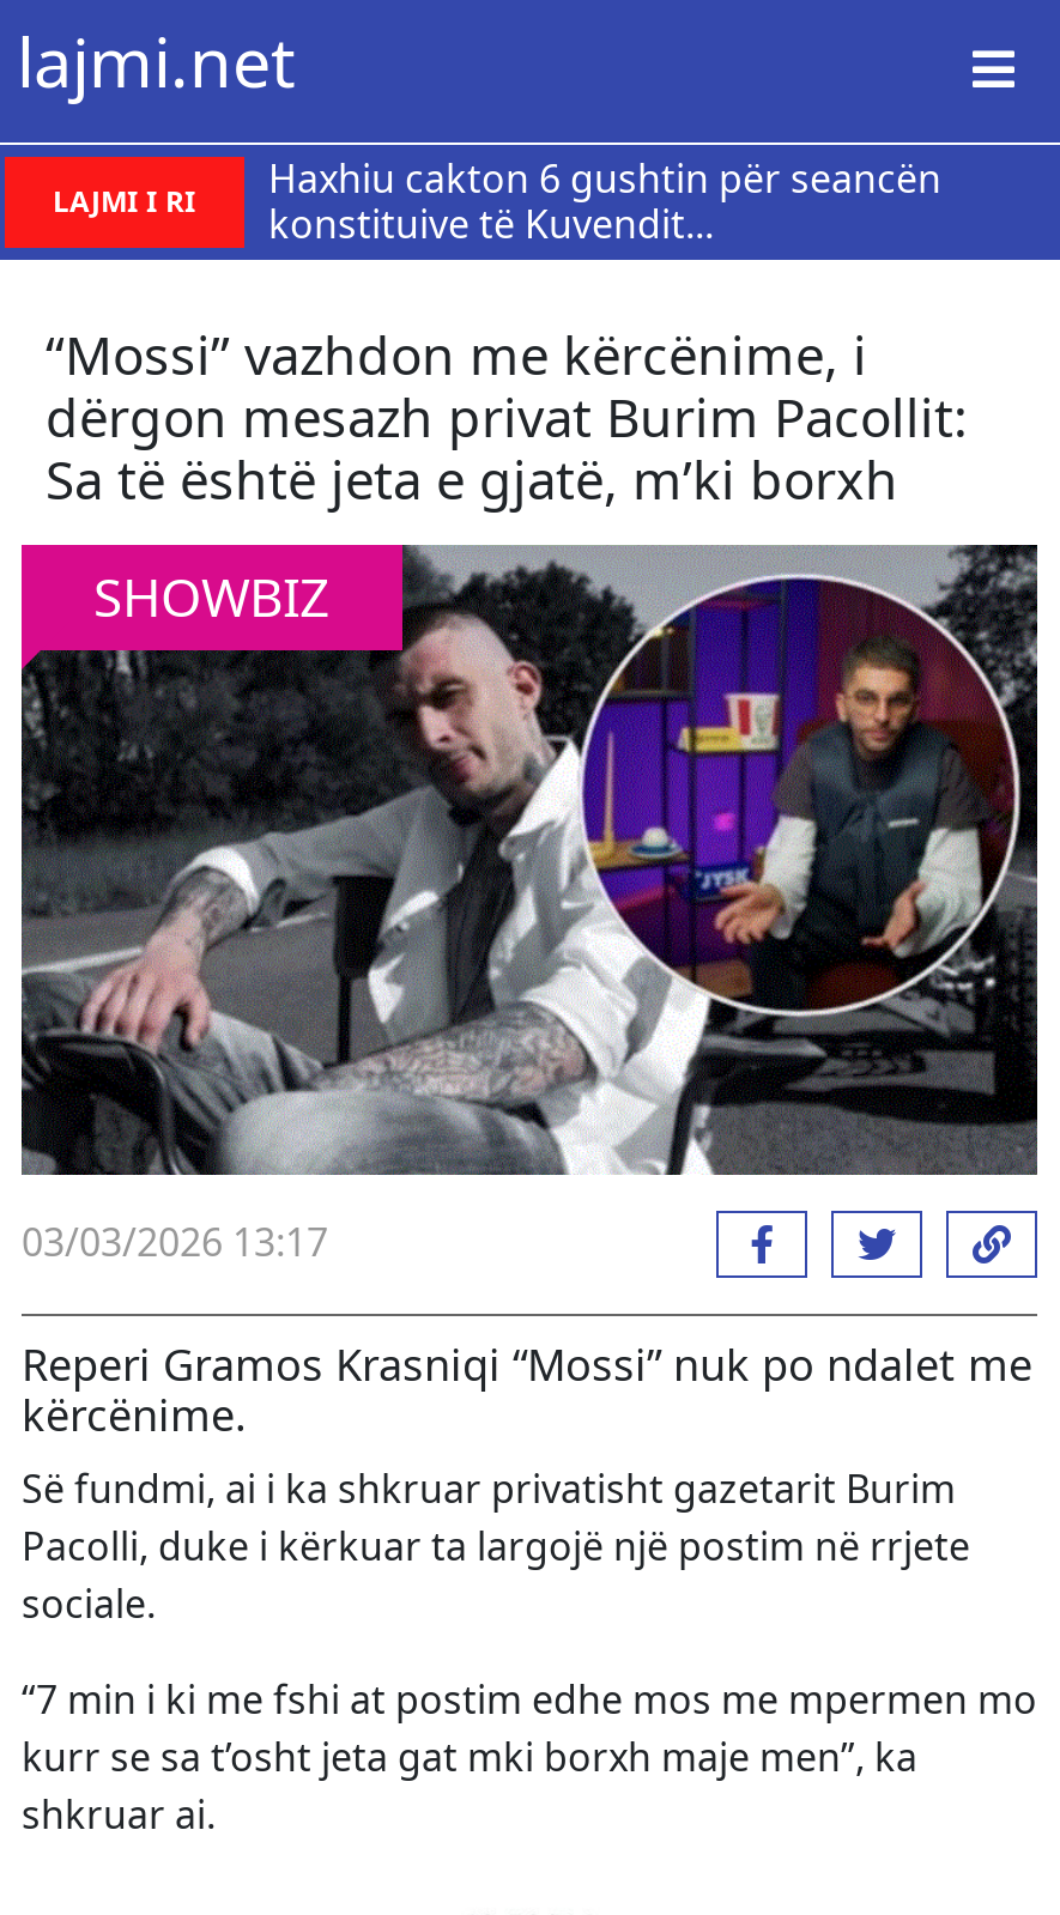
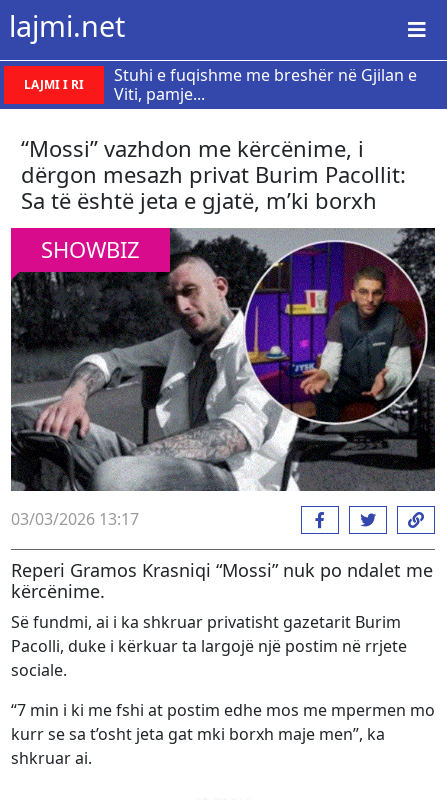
[268,152,941,250] Haxhiu cakton 6 gushtin për seancën | konstituive të Kuvendit... -> [114,64,417,105] Stuhi e fuqishme me breshër në Gjilan e | Viti, pamje...

